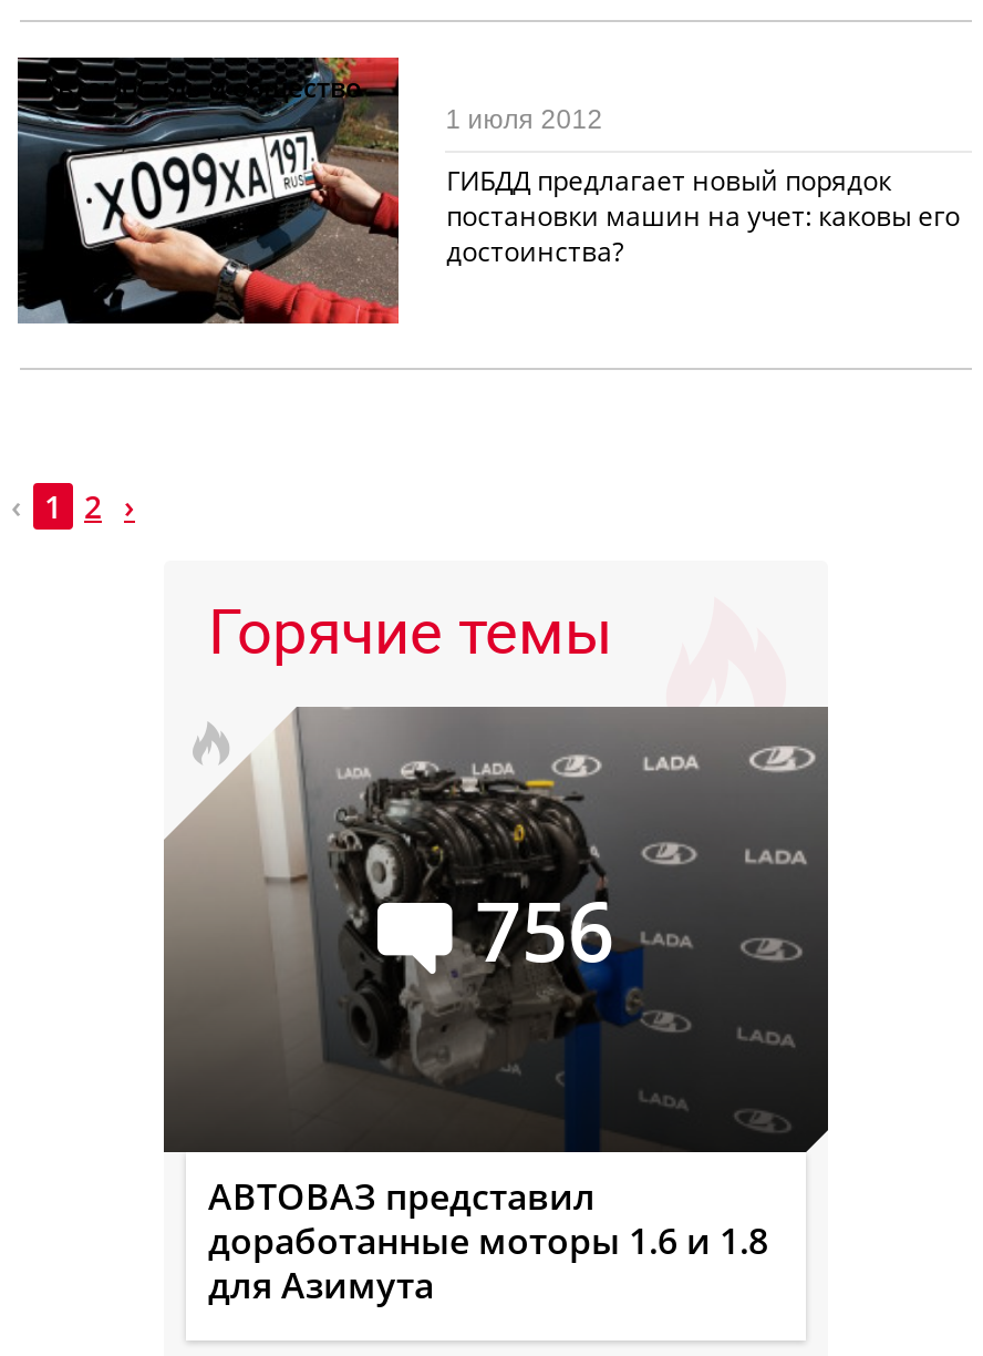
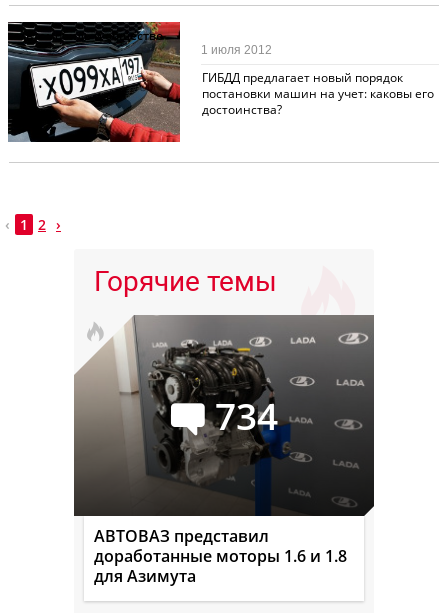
[475,872,614,985] 756 -> [214,389,277,440] 734

